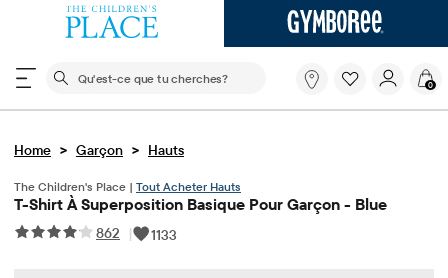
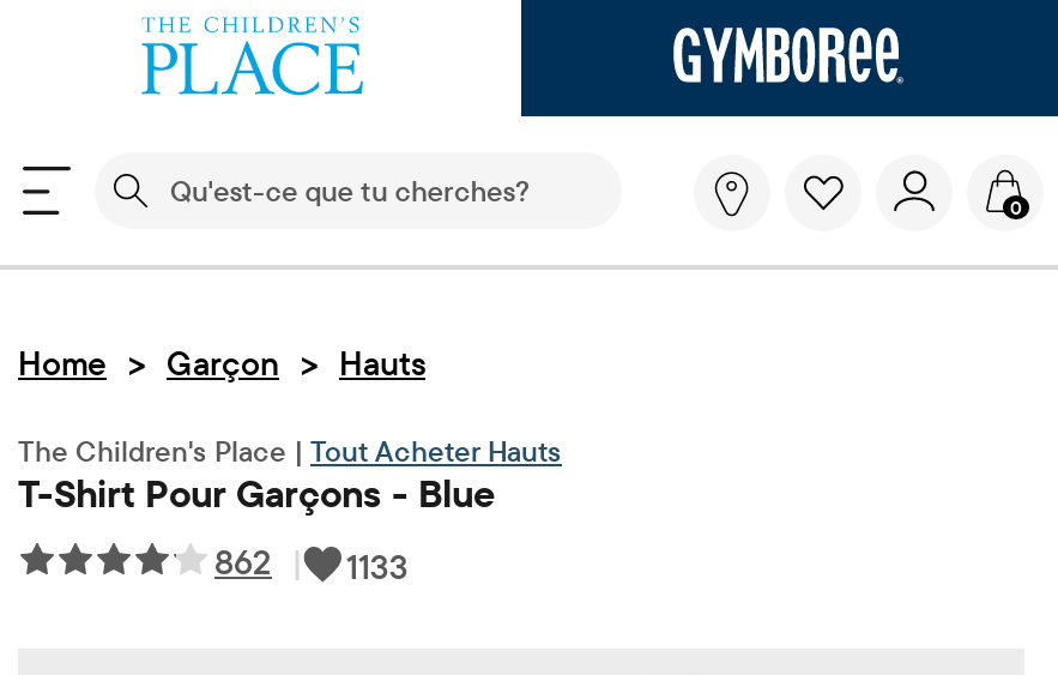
[14,194,387,214] T-Shirt À Superposition Basique Pour Garçon - Blue -> [18,469,495,517] T-Shirt Pour Garçons - Blue

